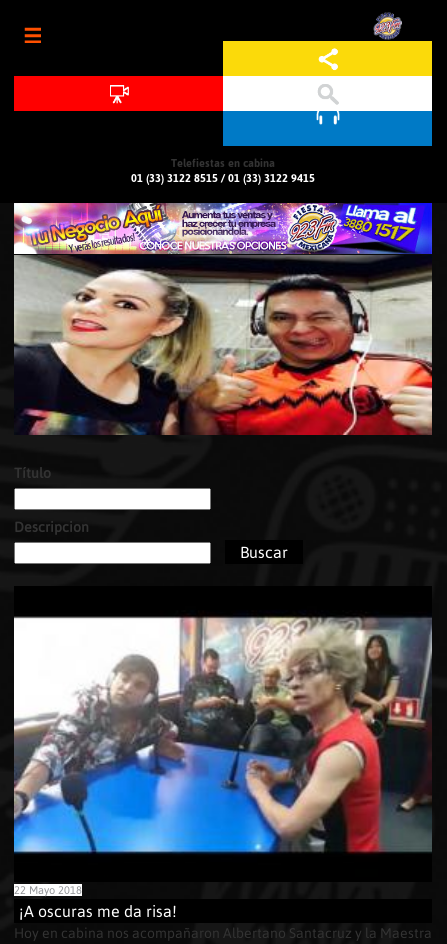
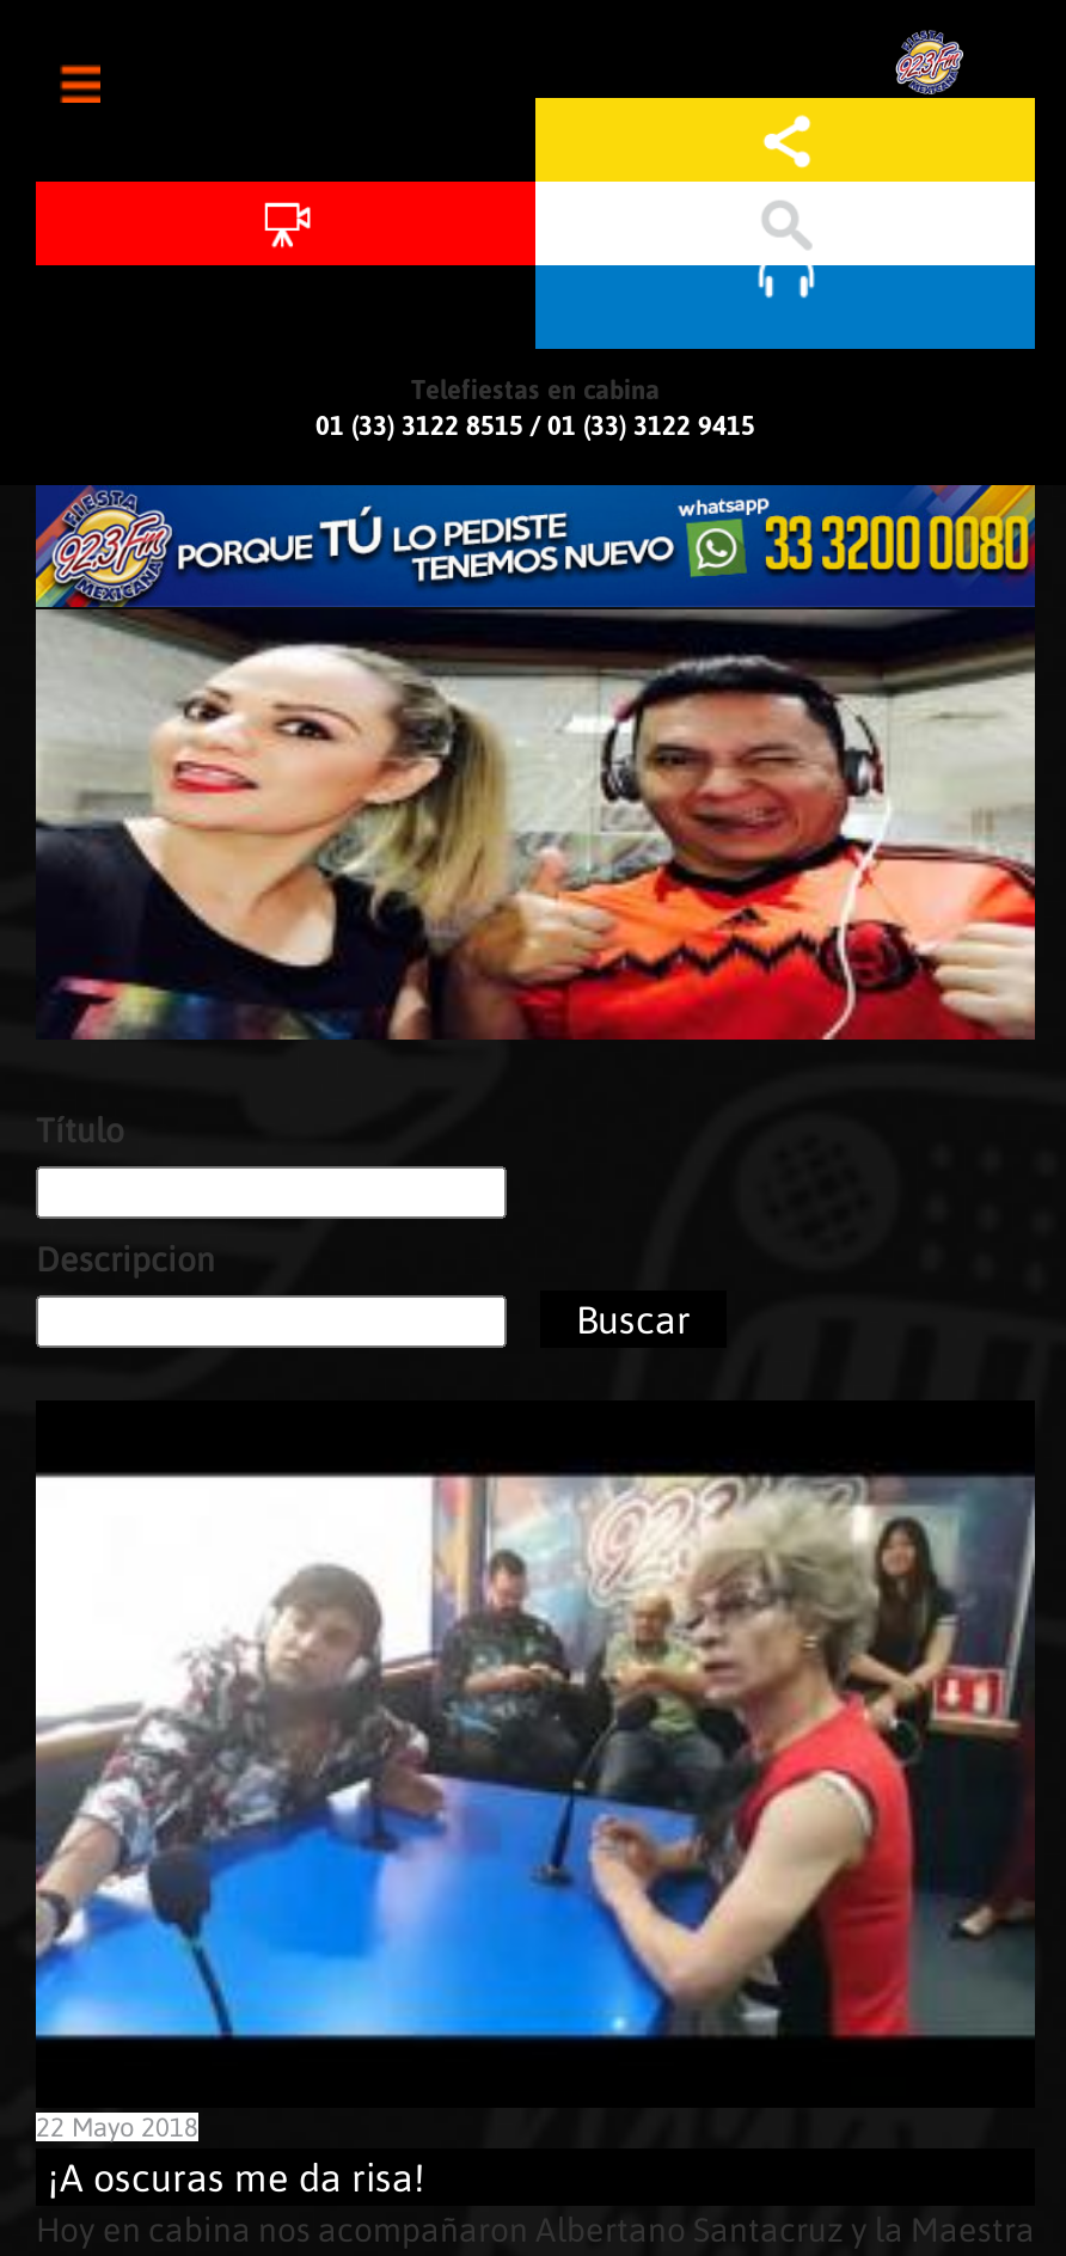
[13,202,433,255] [image] -> [33,483,1037,609] [image]

